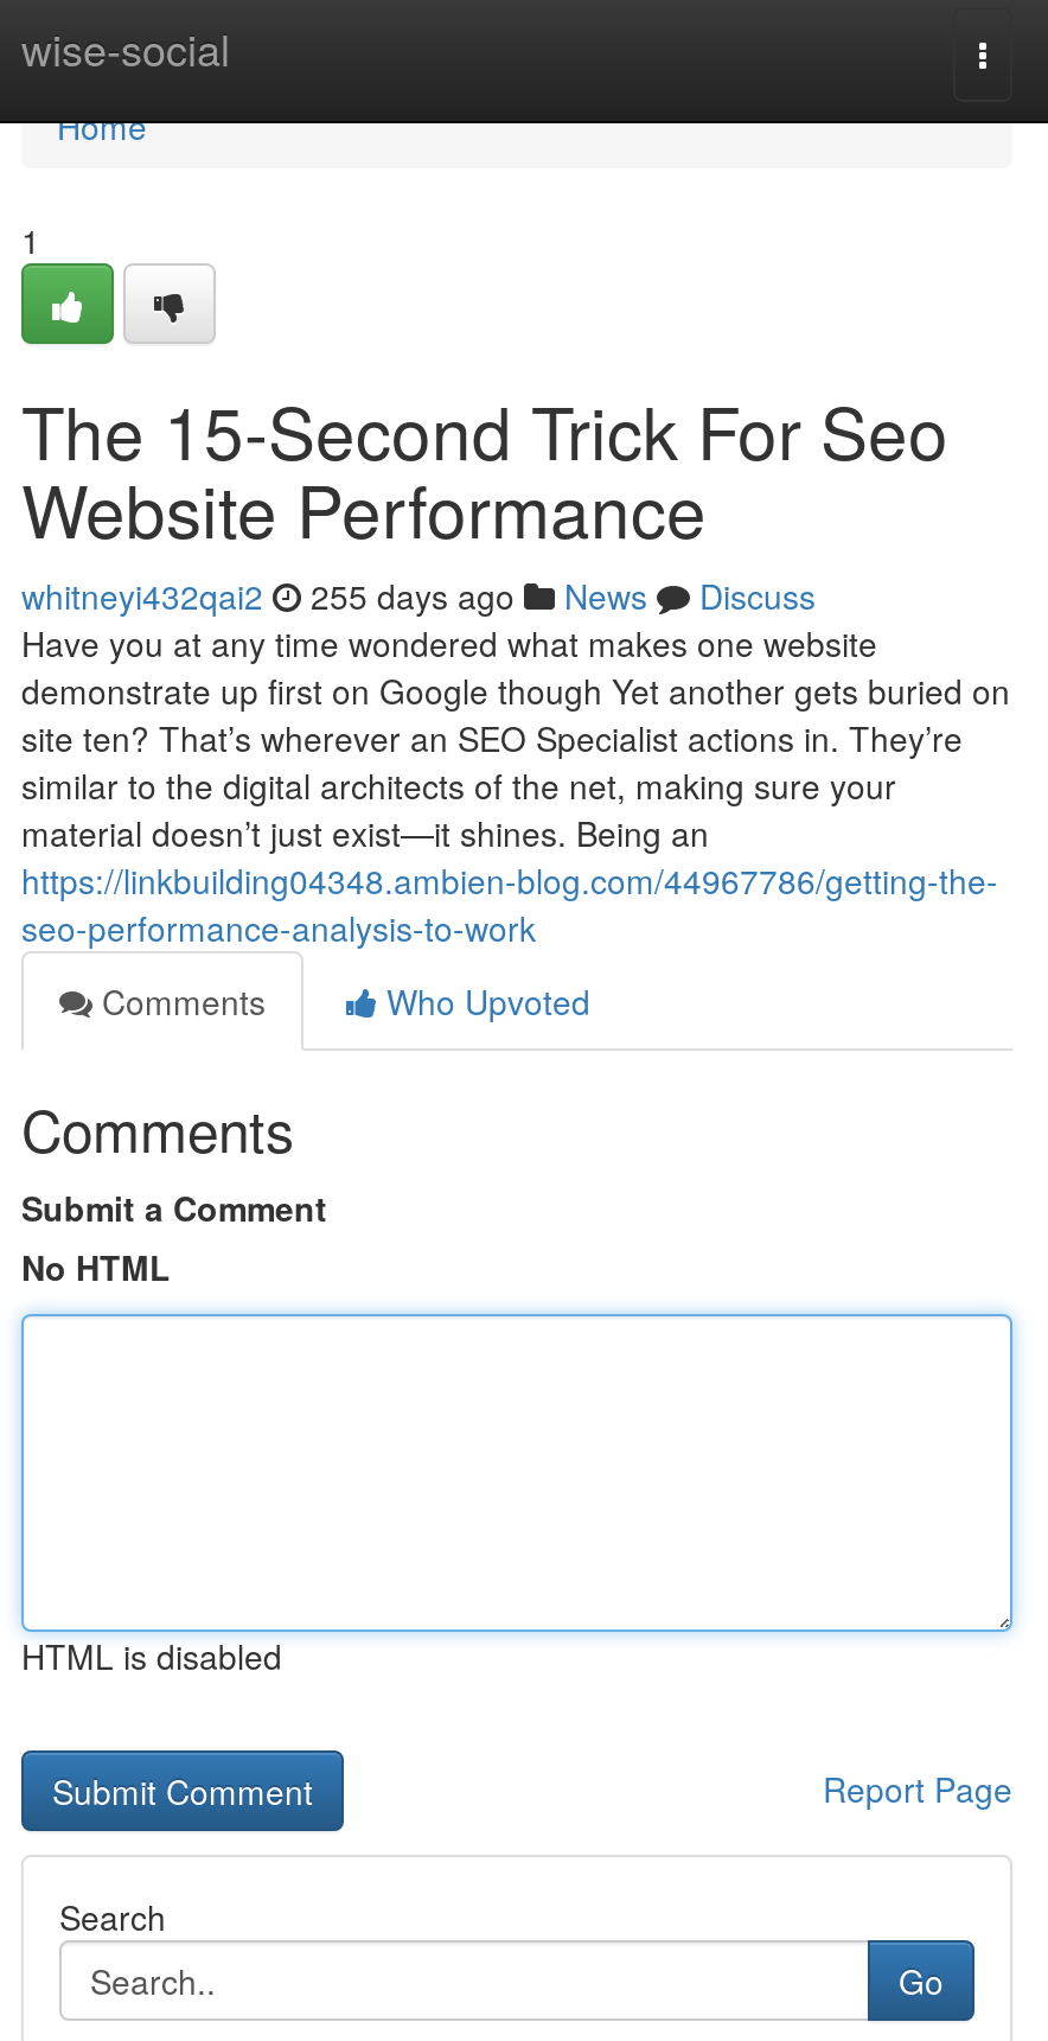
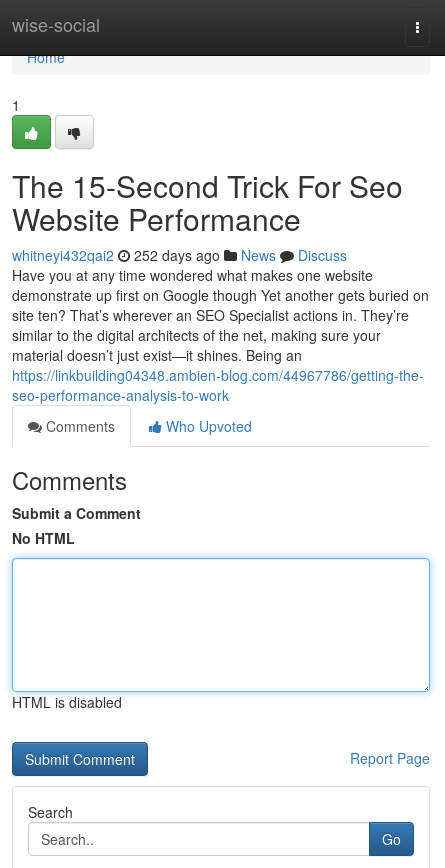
[21,572,816,619] whitneyi432qai2 255 days ago News Discuss -> [12,245,347,265] whitneyi432qai2 252 days ago News Discuss

